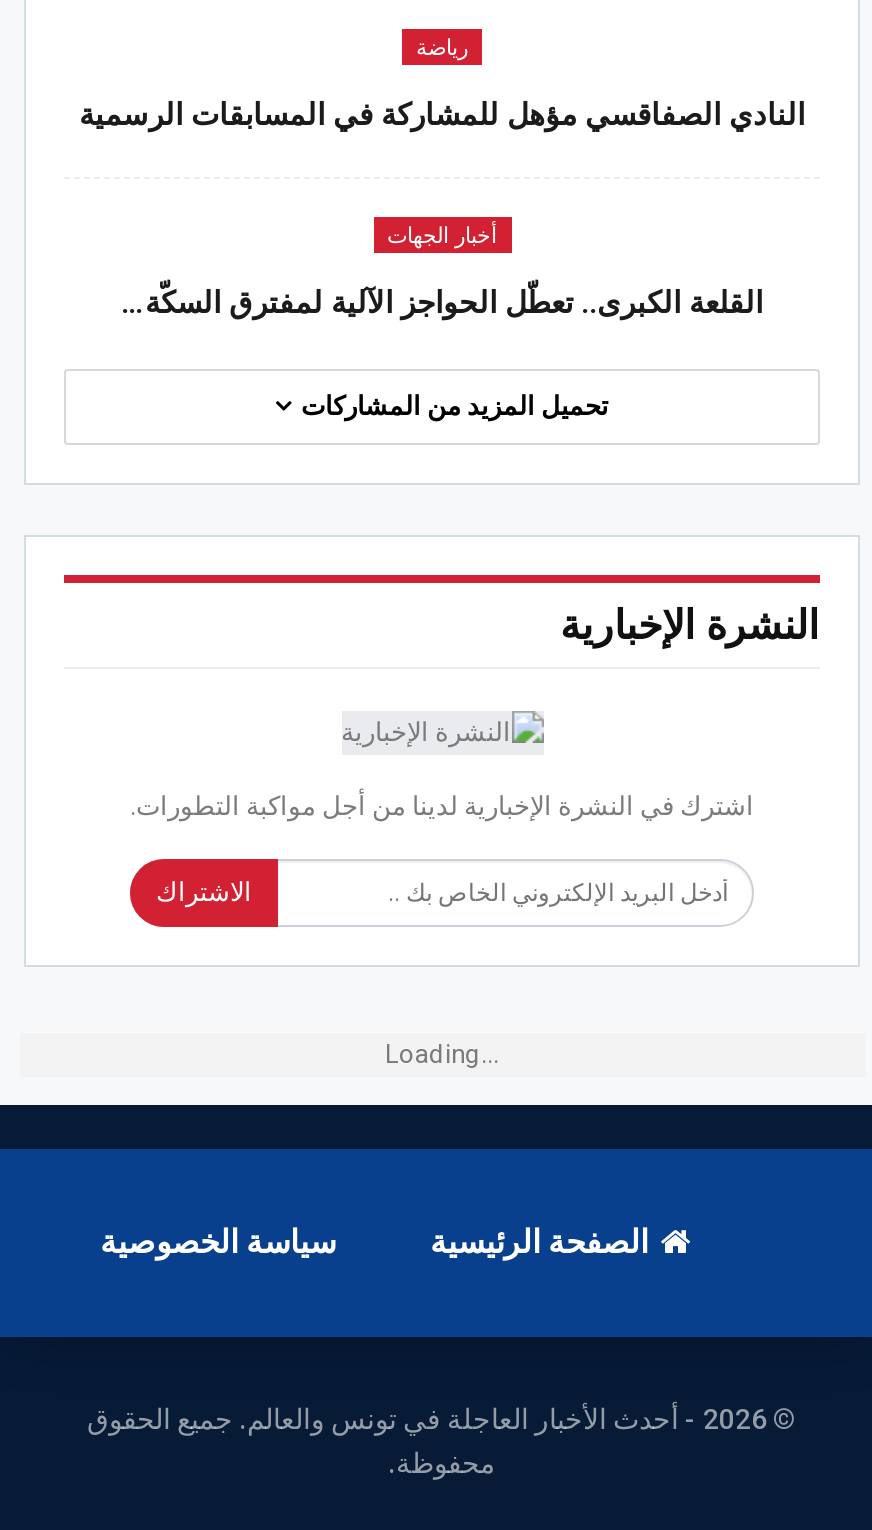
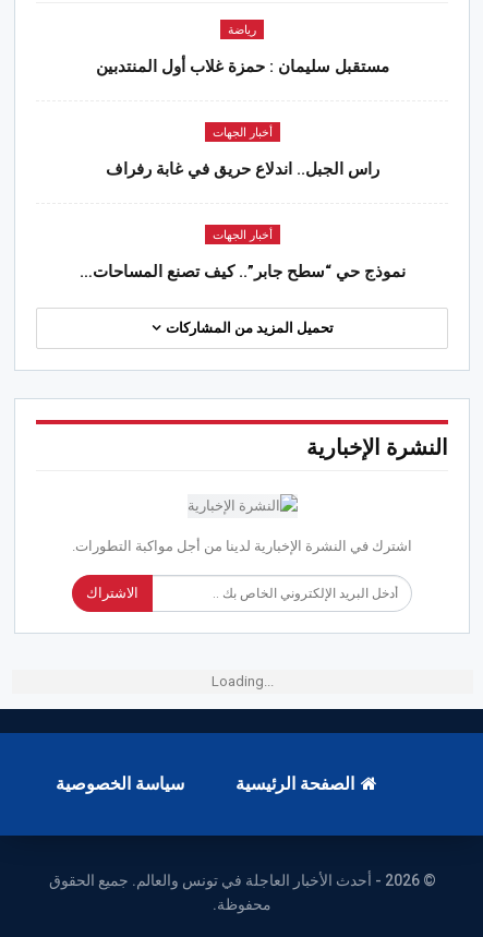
[79,97,805,133] النادي الصفاقسي مؤهل للمشاركة في المسابقات الرسمية -> [95,57,389,76] مستقبل سليمان : حمزة غلاب أول المنتدبين
[121,285,763,321] القلعة الكبرى.. تعطّل الحواجز الآلية لمفترق السكّة… -> [79,159,405,281] راس الجبل.. اندلاع حريق في غابة رفراف | أخبار الجهات | نموذج حي “سطح جابر”.. كيف تصنع المساحات…

